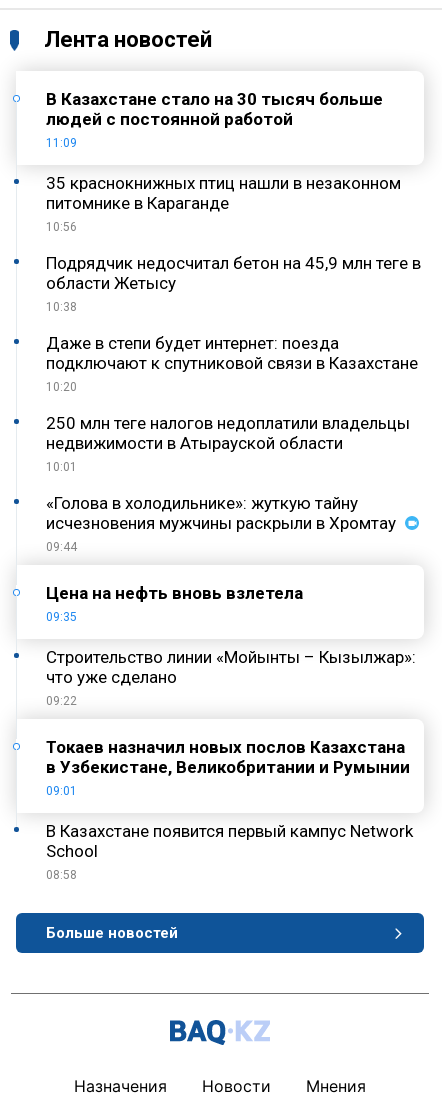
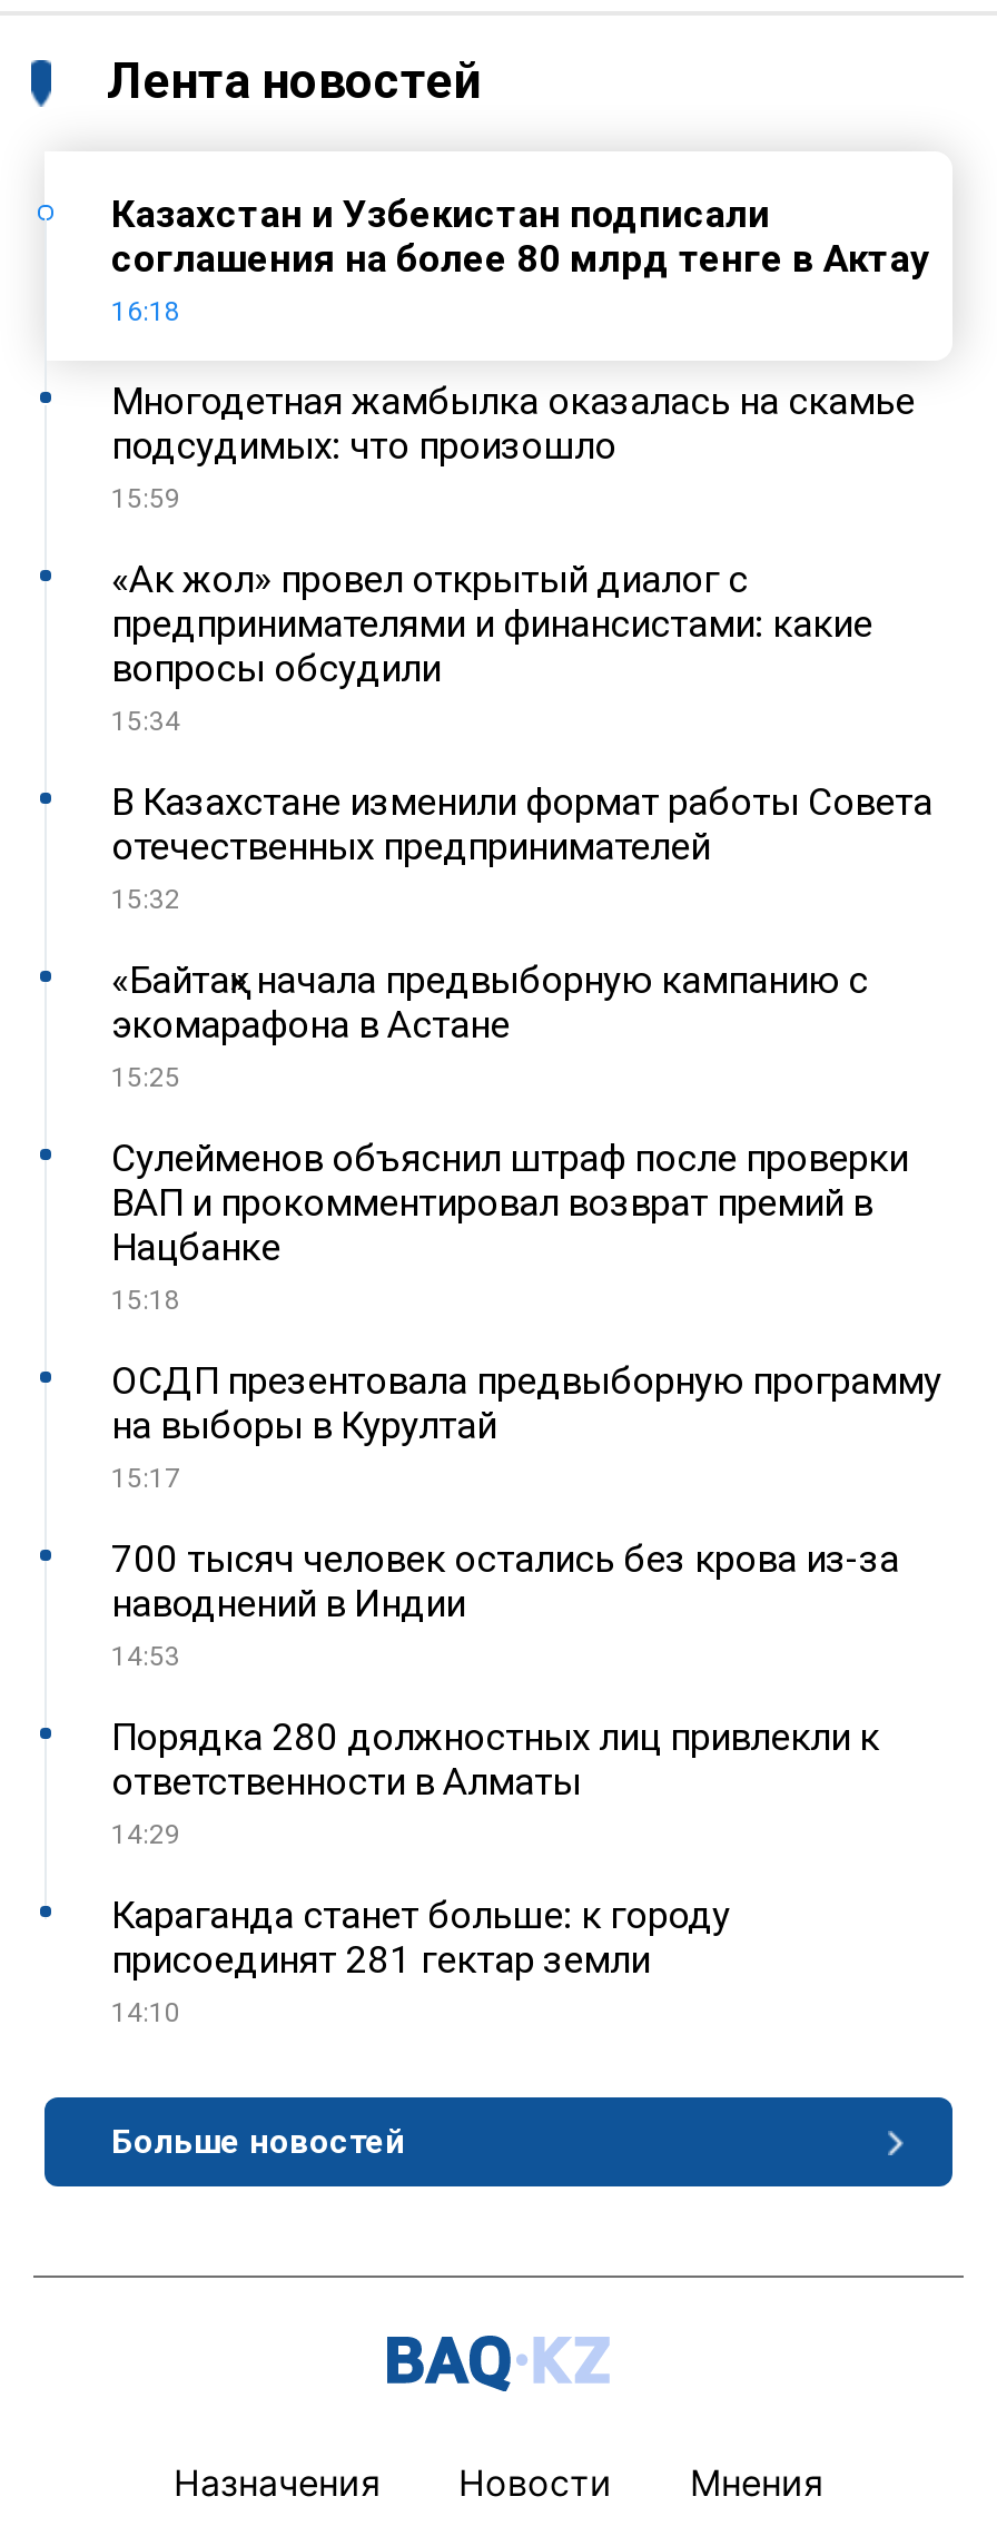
[46,89,383,150] В Казахстане стало на 30 тысяч больше | людей с постоянной работой | 11:09 -> [111,191,930,326] Казахстан и Узбекистан подписали | соглашения на более 80 млрд тенге в Актау | 16:18
[46,173,401,234] 35 краснокнижных птиц нашли в незаконном | питомнике в Караганде | 10:56 -> [111,378,915,513] Многодетная жамбылка оказалась на скамье | подсудимых: что произошло | 15:59
[46,253,421,314] Подрядчик недосчитал бетон на 45,9 млн теңге в | области Жетысу | 10:38 -> [111,556,872,736] «Ак жол» провел открытый диалог с | предпринимателями и финансистами: какие | вопросы обсудили | 15:34
[46,333,418,394] Даже в степи будет интернет: поезда | подключают к спутниковой связи в Казахстане | 10:20 -> [111,778,932,914] В Казахстане изменили формат работы Совета | отечественных предпринимателей | 15:32
[46,413,410,474] 250 млн теңге налогов недоплатили владельцы | недвижимости в Атырауской области | 10:01 -> [111,957,868,1092] «Байтақ» начала предвыборную кампанию с | экомарафона в Астане | 15:25
[46,493,400,554] «Голова в холодильнике»: жуткую тайну | исчезновения мужчины раскрыли в Хромтау | 09:44 -> [111,1135,908,1315] Сулейменов объяснил штраф после проверки | ВАП и прокомментировал возврат премий в | Нацбанке | 15:18
[46,583,303,624] Цена на нефть вновь взлетела | 09:35 -> [111,1357,941,1493] ОСДП презентовала предвыборную программу | на выборы в Курултай | 15:17
[46,647,416,708] Строительство линии «Мойынты – Кызылжар»: | что уже сделано | 09:22 -> [111,1535,899,1671] 700 тысяч человек остались без крова из-за | наводнений в Индии | 14:53
[46,737,410,798] Токаев назначил новых послов Казахстана | в Узбекистане, Великобритании и Румынии | 09:01 -> [111,1714,879,1849] Порядка 280 должностных лиц привлекли к | ответственности в Алматы | 14:29
[46,821,413,882] В Казахстане появится первый кампус Network | School | 08:58 -> [111,1892,730,2027] Караганда станет больше: к городу | присоединят 281 гектар земли | 14:10

